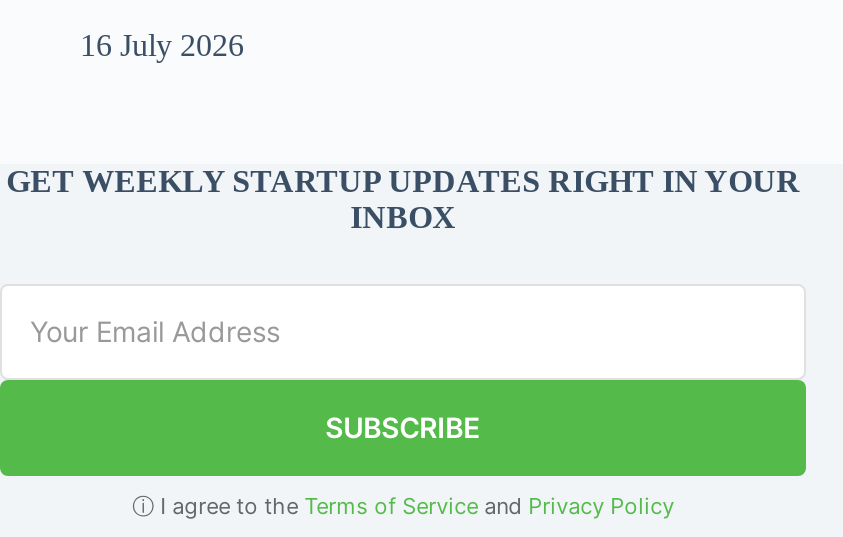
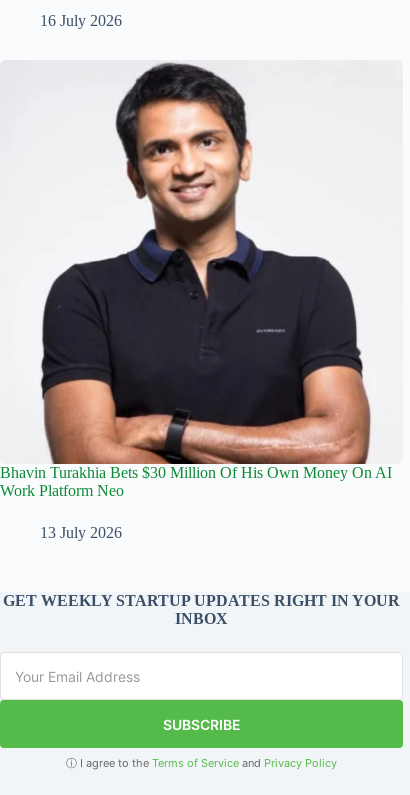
none -> [0,61,392,541] [image] | Bhavin Turakhia Bets $30 Million Of His Own Money On AI | Work Platform Neo | 13 July 2026

